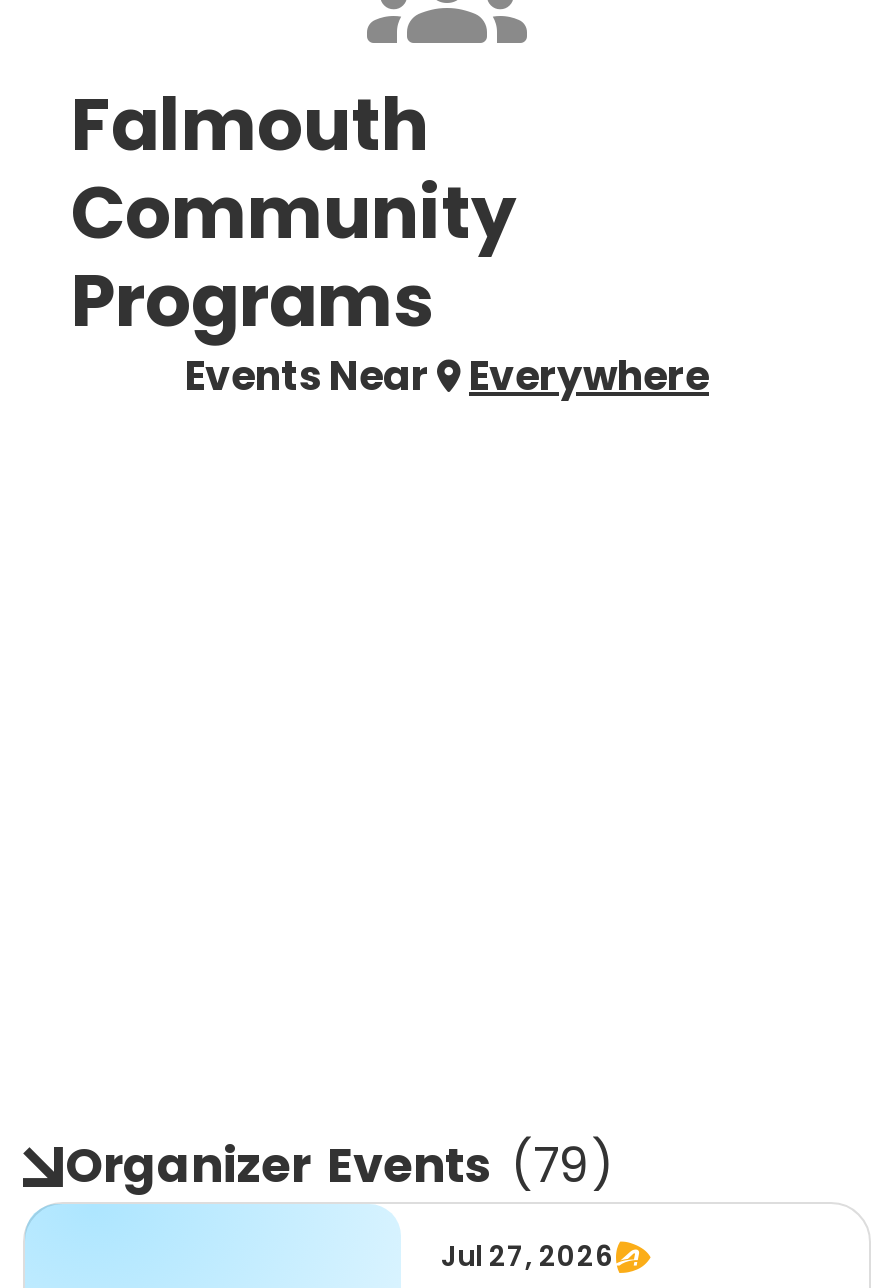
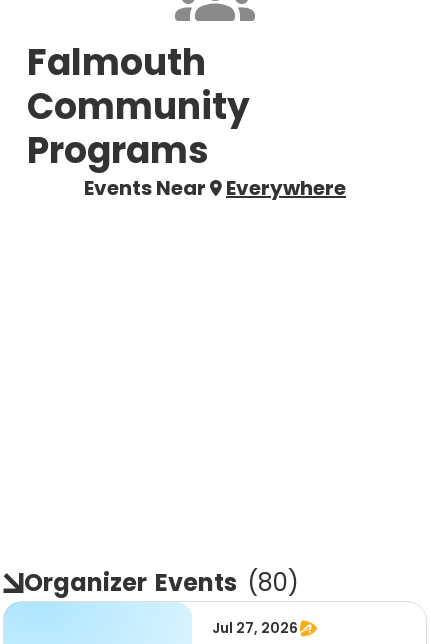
[65,1132,613,1198] Organizer Events (79) -> [24,566,299,599] Organizer Events (80)

